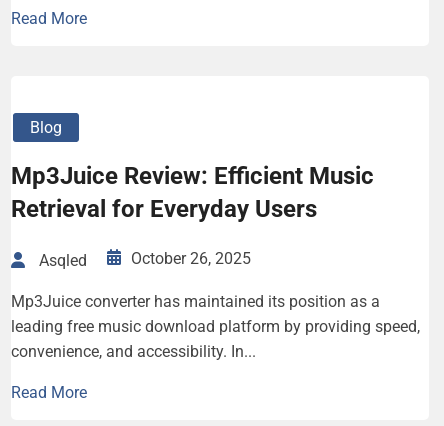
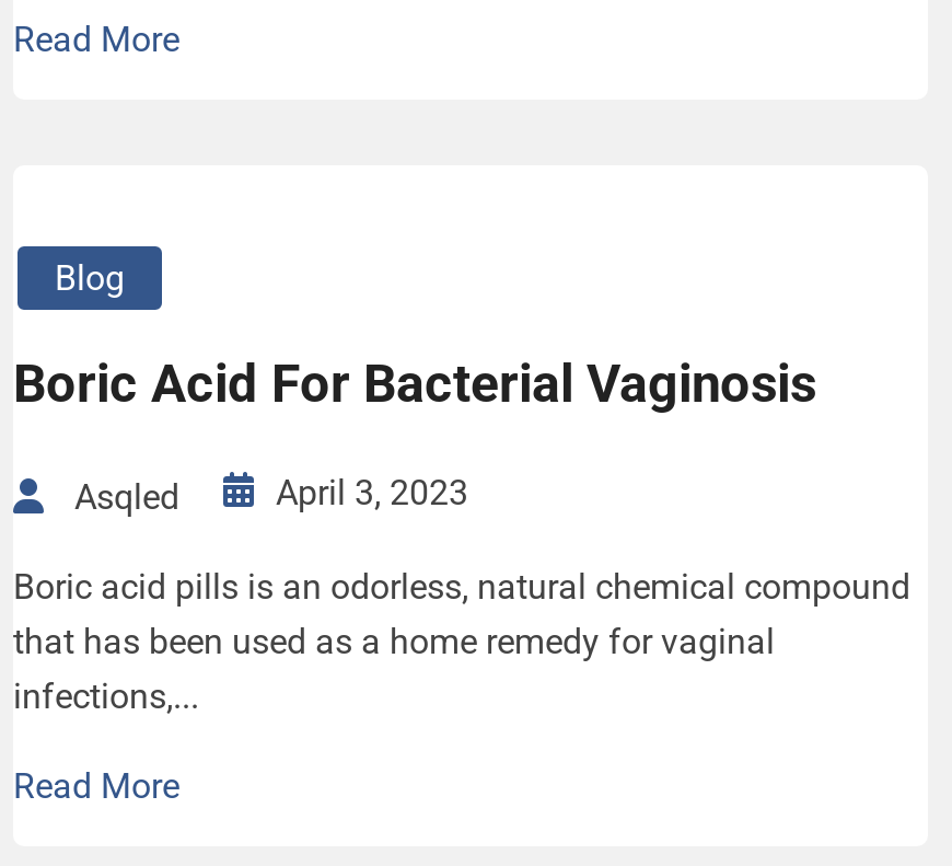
[11,162,374,223] Mp3Juice Review: Efficient Music | Retrieval for Everyday Users -> [13,355,816,416] Boric Acid For Bacterial Vaginosis
[131,249,251,268] October 26, 2025 -> [276,473,468,515] April 3, 2023
[11,292,420,361] Mp3Juice converter has maintained its position as a | leading free music download platform by providing speed, | convenience, and accessibility. In... -> [13,565,910,716] Boric acid pills is an odorless, natural chemical compound | that has been used as a home remedy for vaginal | infections,...

